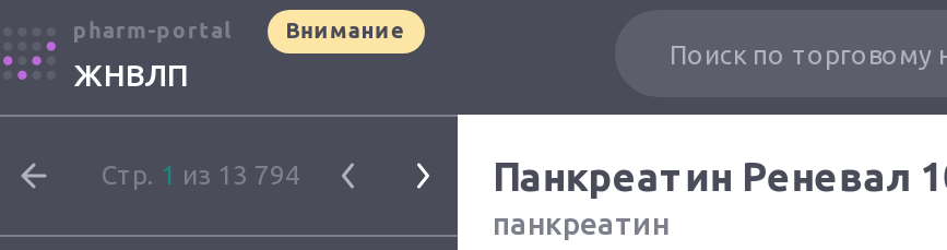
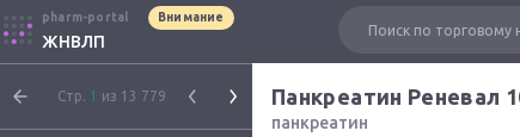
[102,160,300,189] Стр. 1 из 13 794 -> [57,88,166,104] Стр. 1 из 13 779

